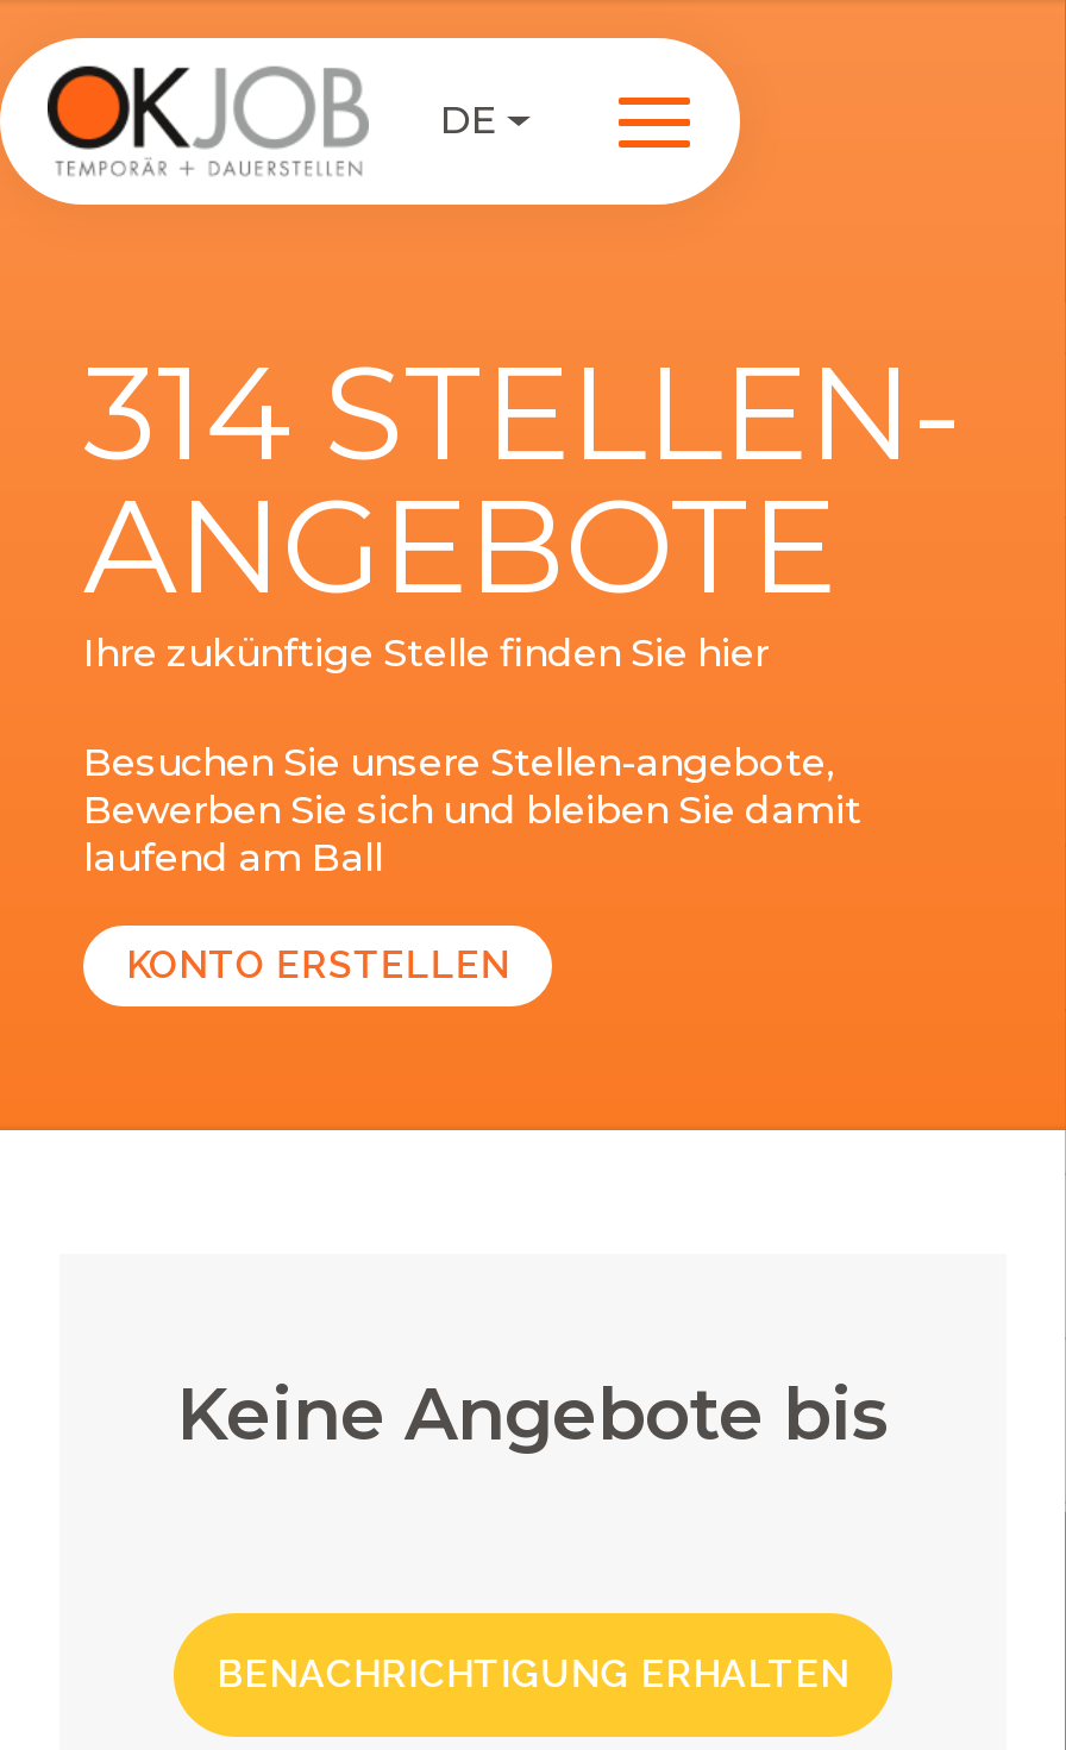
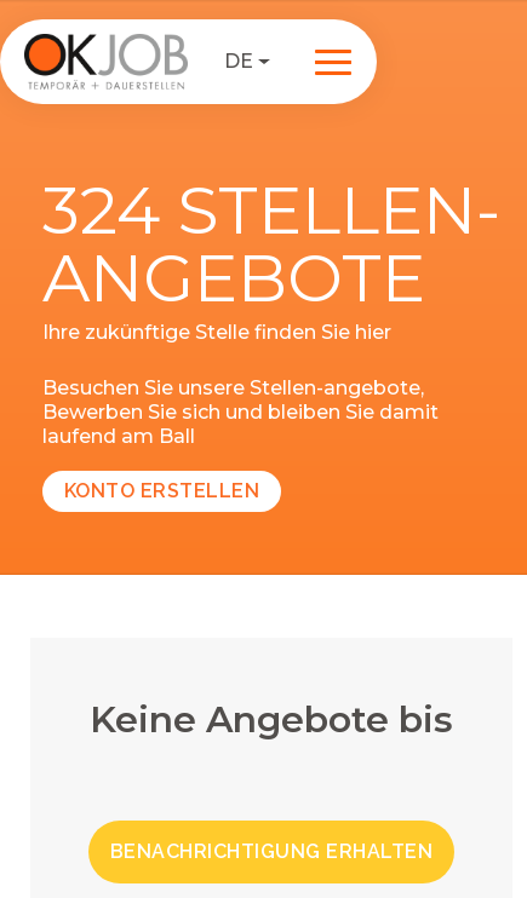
[83,333,959,493] 314 STELLEN- -> [42,169,500,251] 324 STELLEN-

